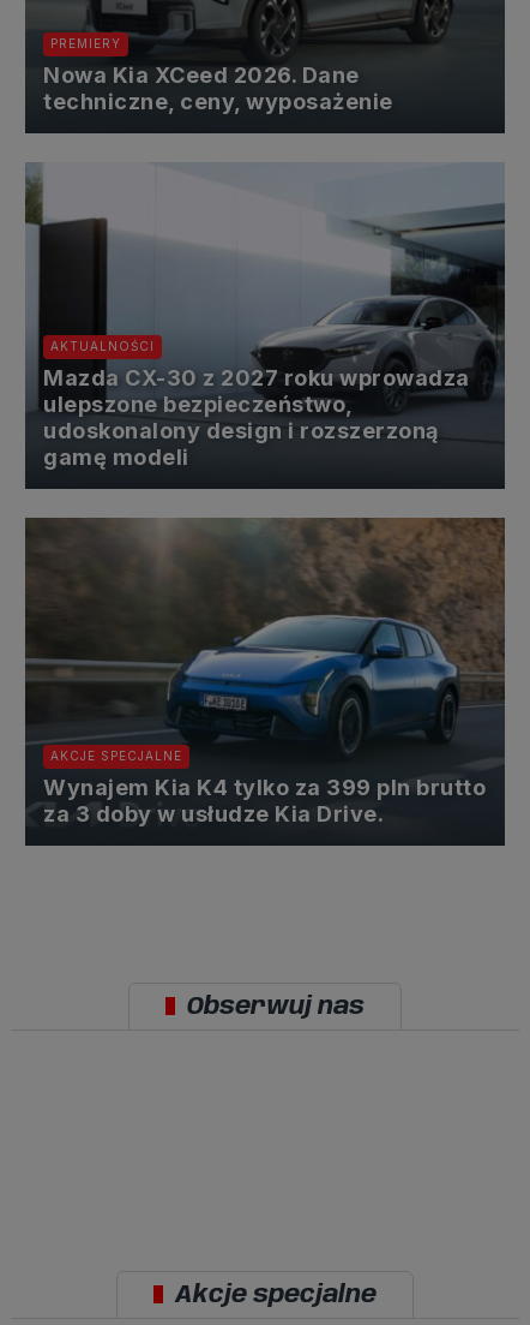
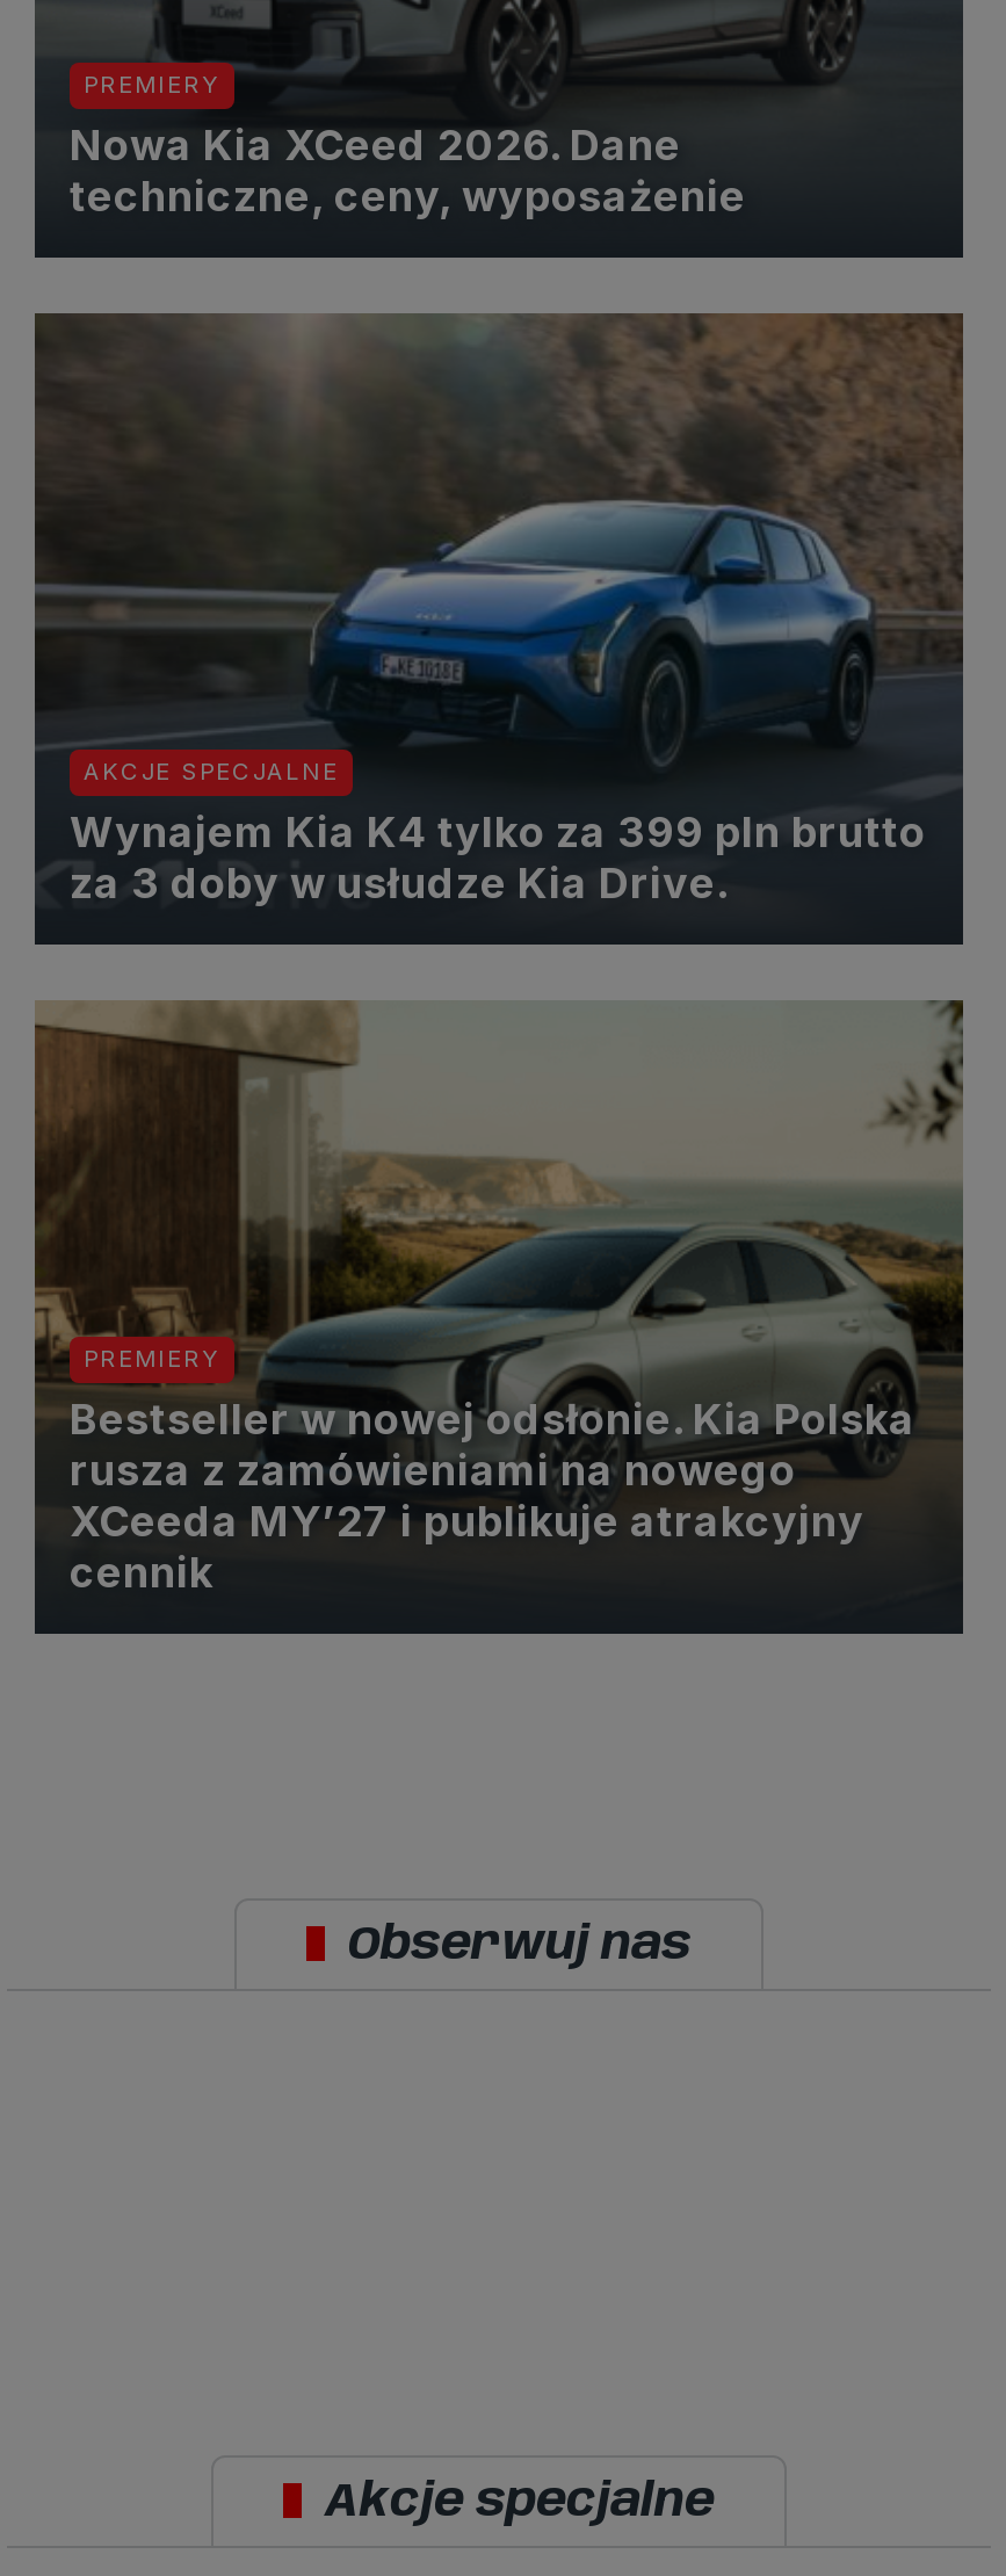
[25,162,505,470] [image] | AKTUALNOŚCI | Mazda CX-30 z 2027 roku wprowadza | ulepszone bezpieczeństwo, | udoskonalony design i rozszerzoną | gamę modeli -> none
moved [25,517,506,826] -> [35,311,965,908]: [image] | AKCJE SPECJALNE | Wynajem Kia K4 tylko za 399 pln brutto | za 3 doby w usłudze Kia Drive.
none -> [32,1000,963,1596] [image] | PREMIERY | Bestseller w nowej odsłonie. Kia Polska | rusza z zamówieniami na nowego | XCeeda MY’27 i publikuje atrakcyjny | cennik

